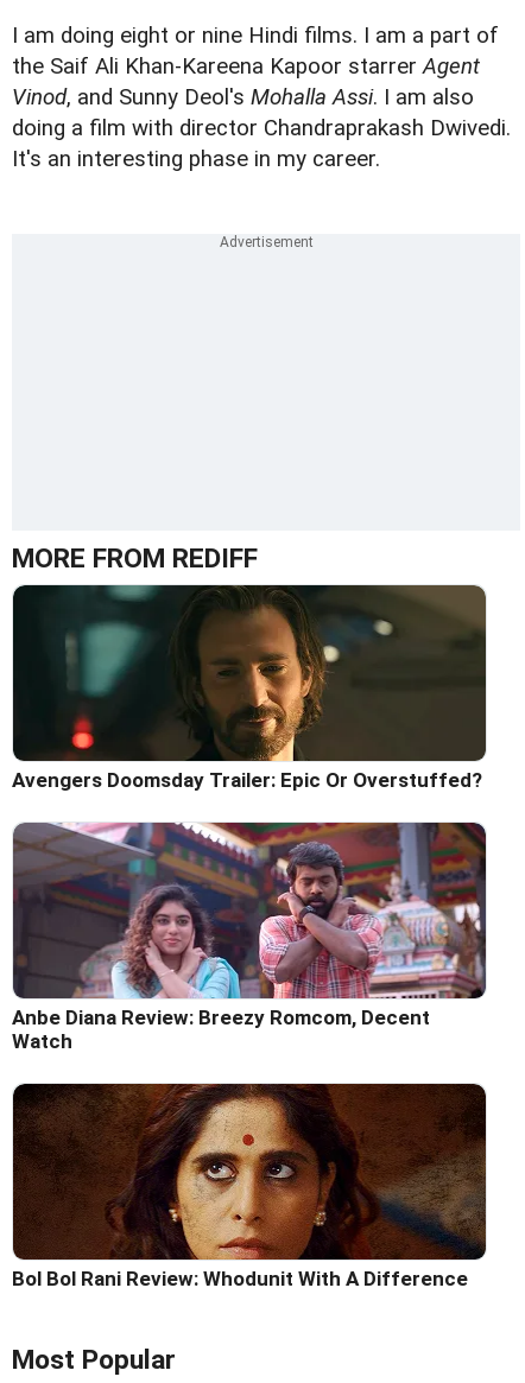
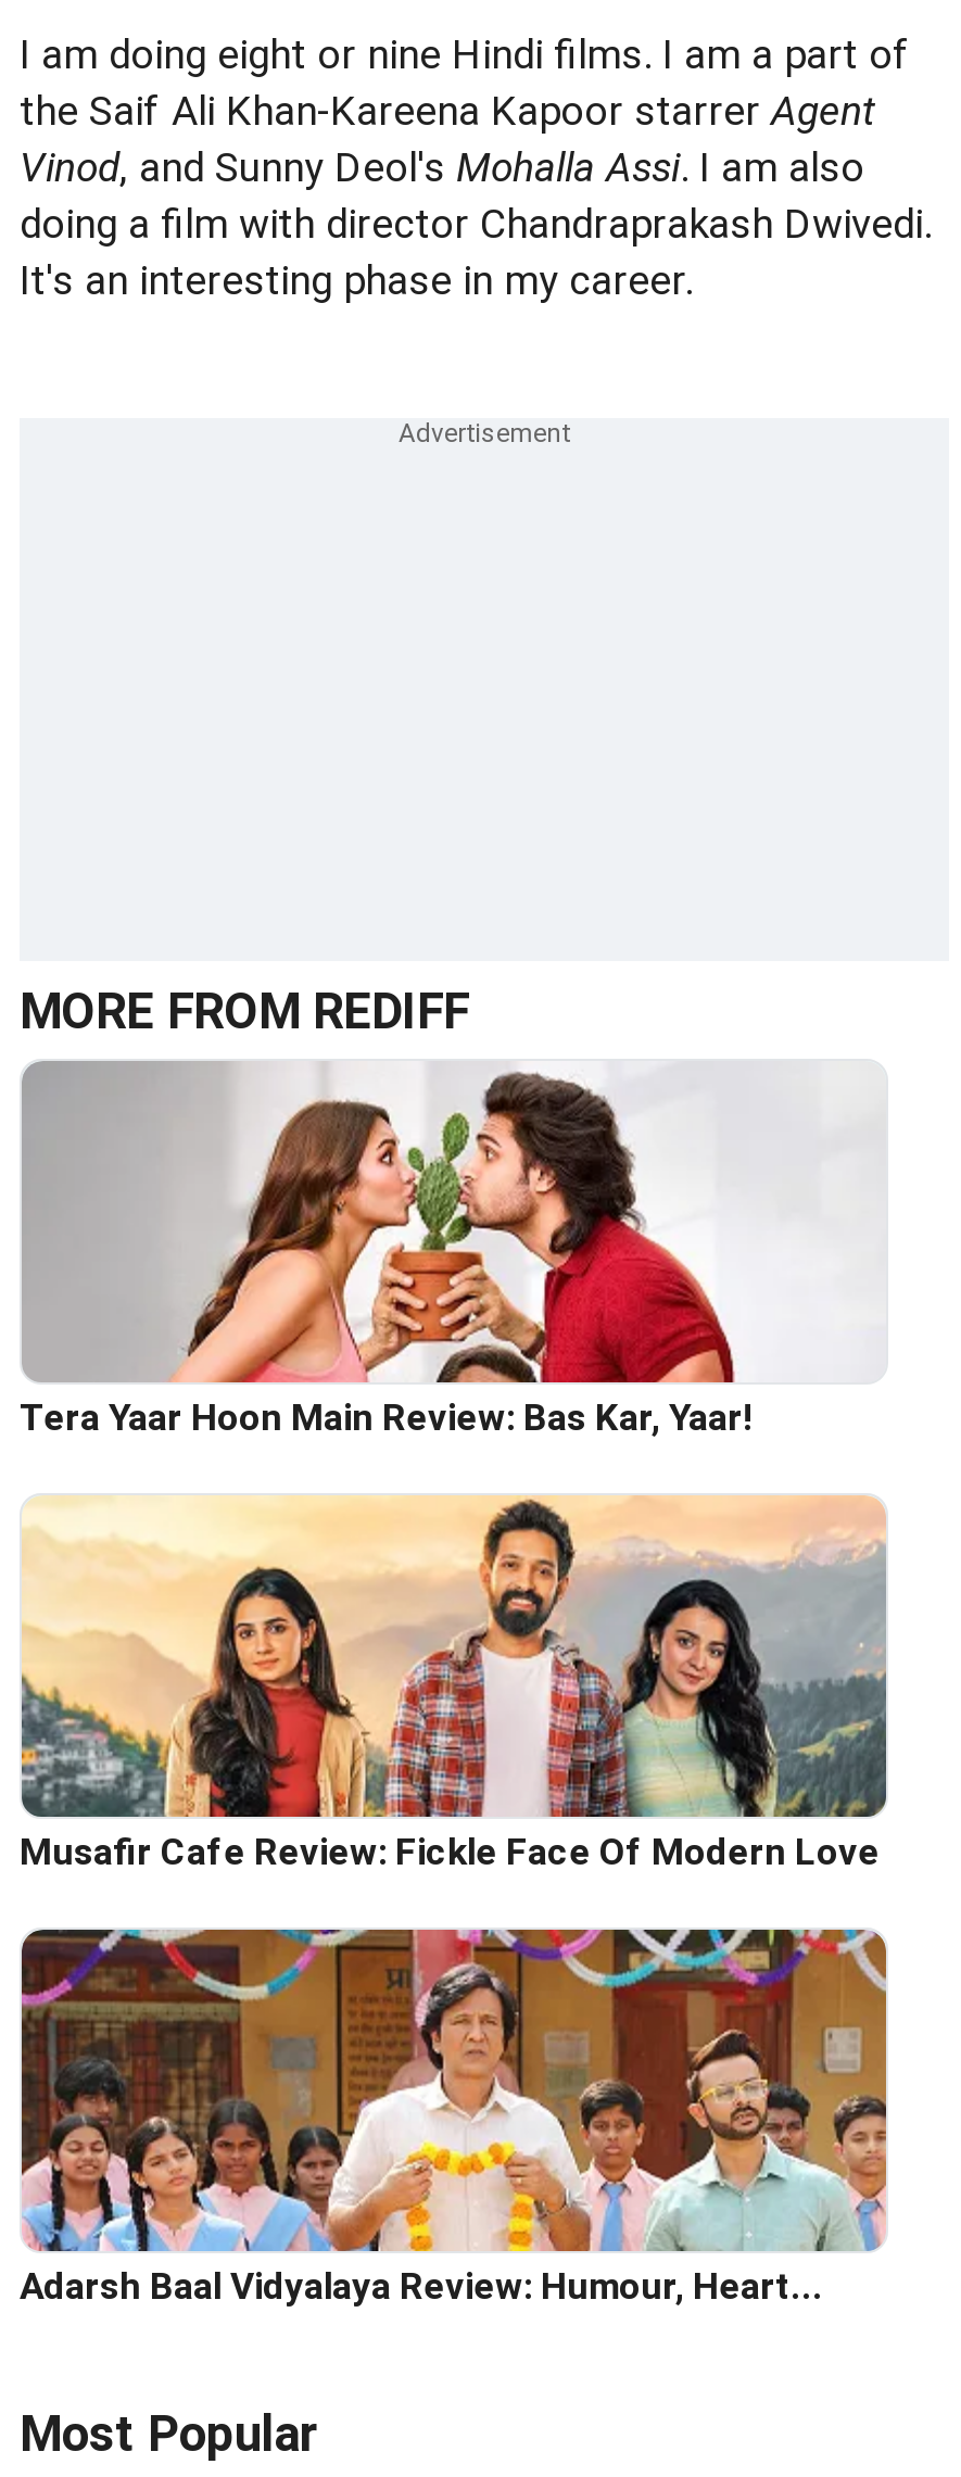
[12,584,487,792] [image] | Avengers Doomsday Trailer: Epic Or Overstuffed? -> [20,1061,886,1439] [image] | Tera Yaar Hoon Main Review: Bas Kar, Yaar!
[12,821,487,1053] [image] | Anbe Diana Review: Breezy Romcom, Decent | Watch -> [20,1495,886,1873] [image] | Musafir Cafe Review: Fickle Face Of Modern Love
[12,1083,487,1290] [image] | Bol Bol Rani Review: Whodunit With A Difference -> [20,1928,888,2308] [image] | Adarsh Baal Vidyalaya Review: Humour, Heart...

